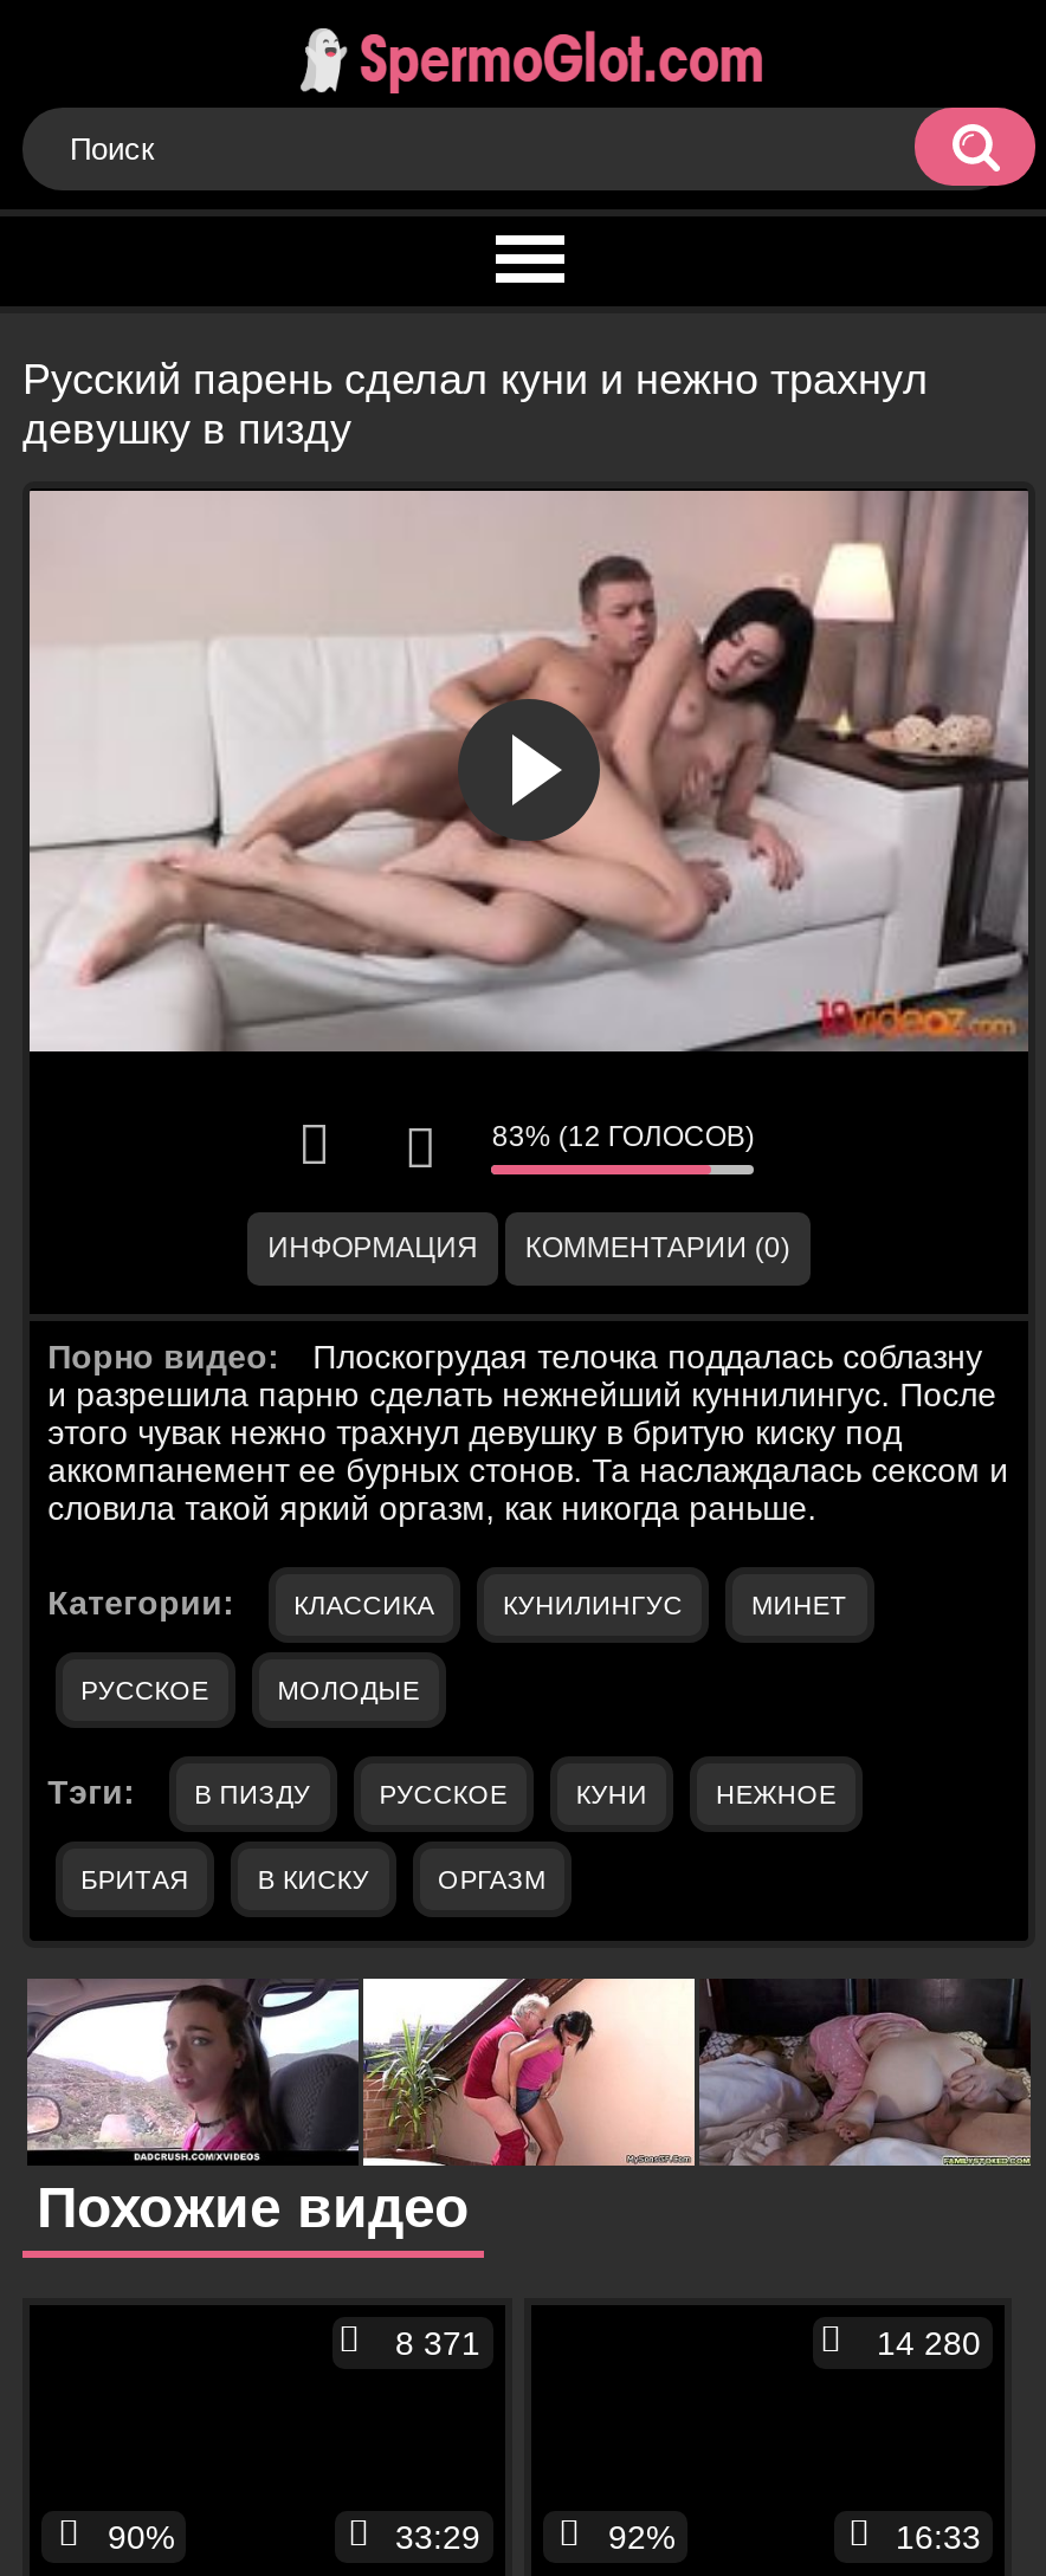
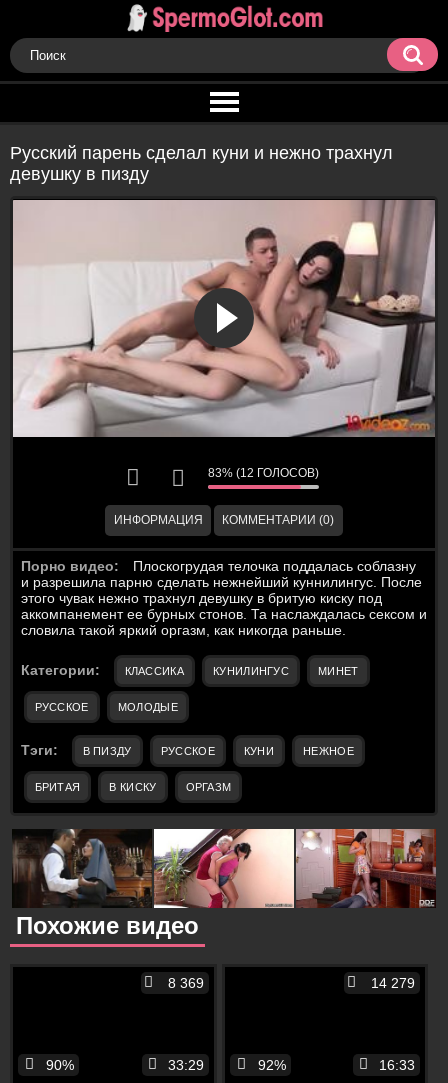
[25,1979,359,2166] [image] -> [12,829,153,907] [image]
[697,1979,1033,2168] [image] -> [296,828,436,908] [image]
[395,2324,480,2362] 8 371 -> [167,975,203,991] 8 369
[877,2324,981,2362] 14 280 -> [371,975,415,991] 14 279

